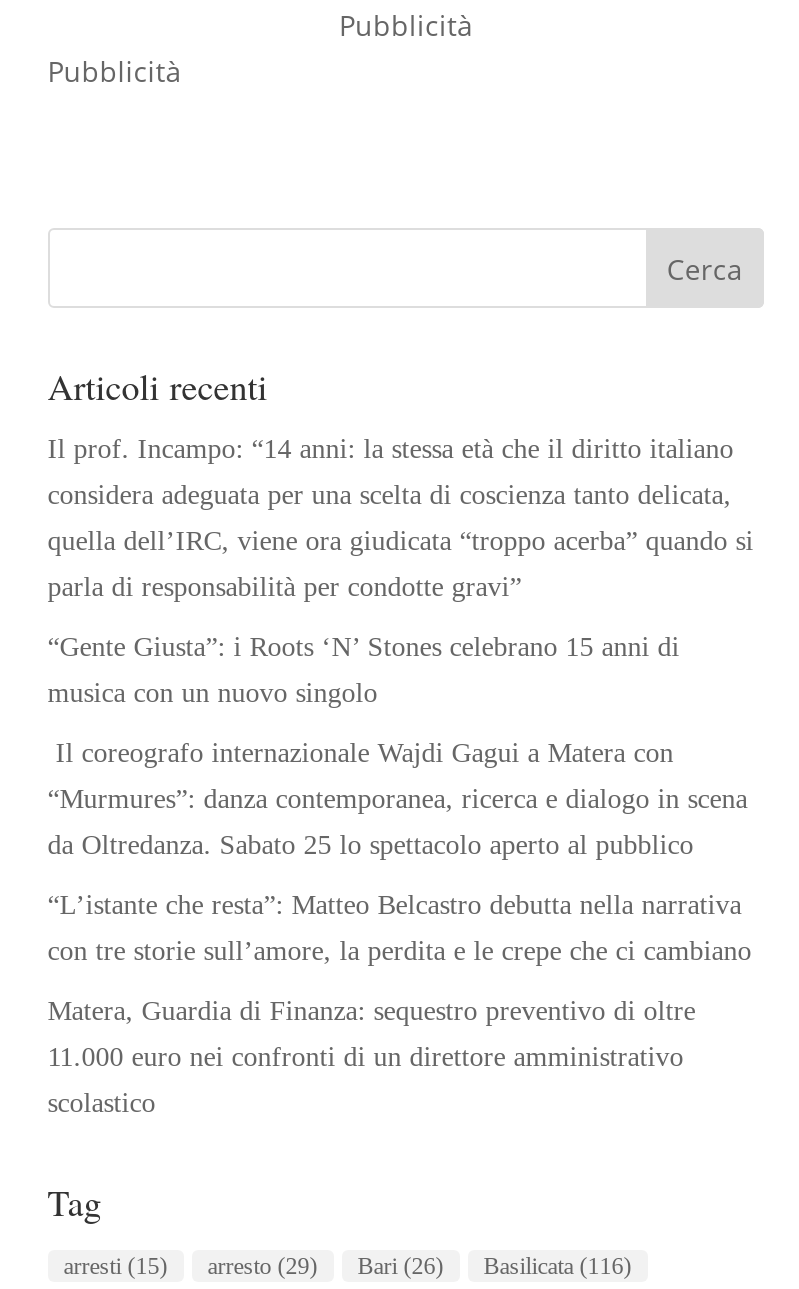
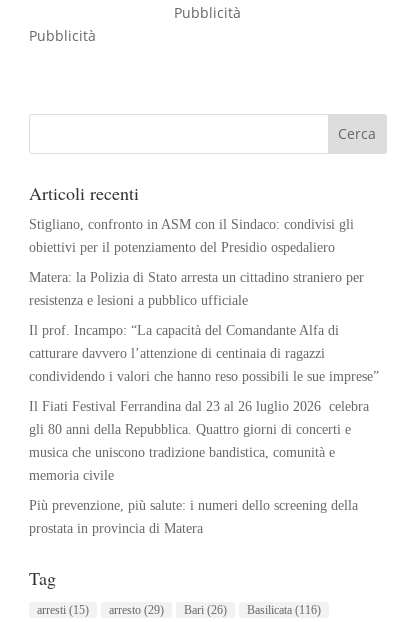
[48,433,754,1117] Il prof. Incampo: “14 anni: la stessa età che il diritto italiano | considera adeguata per una scelta di coscienza tanto delicata, | quella dell’IRC, viene ora giudicata “troppo acerba” quando si | parla di responsabilità per condotte gravi” | “Gente Giusta”: i Roots ‘N’ Stones celebrano 15 anni di | musica con un nuovo singolo | Il coreografo internazionale Wajdi Gagui a Matera con | “Murmures”: danza contemporanea, ricerca e dialogo in scena | da Oltredanza. Sabato 25 lo spettacolo aperto al pubblico | “L’istante che resta”: Matteo Belcastro debutta nella narrativa | con tre storie sull’amore, la perdita e le crepe che ci cambiano | Matera, Guardia di Finanza: sequestro preventivo di oltre | 11.000 euro nei confronti di un direttore amministrativo | scolastico -> [29,217,379,536] Stigliano, confronto in ASM con il Sindaco: condivisi gli | obiettivi per il potenziamento del Presidio ospedaliero | Matera: la Polizia di Stato arresta un cittadino straniero per | resistenza e lesioni a pubblico ufficiale | Il prof. Incampo: “La capacità del Comandante Alfa di | catturare davvero l’attenzione di centinaia di ragazzi | condividendo i valori che hanno reso possibili le sue imprese” | Il Fiati Festival Ferrandina dal 23 al 26 luglio 2026 celebra | gli 80 anni della Repubblica. Quattro giorni di concerti e | musica che uniscono tradizione bandistica, comunità e | memoria civile | Più prevenzione, più salute: i numeri dello screening della | prostata in provincia di Matera

